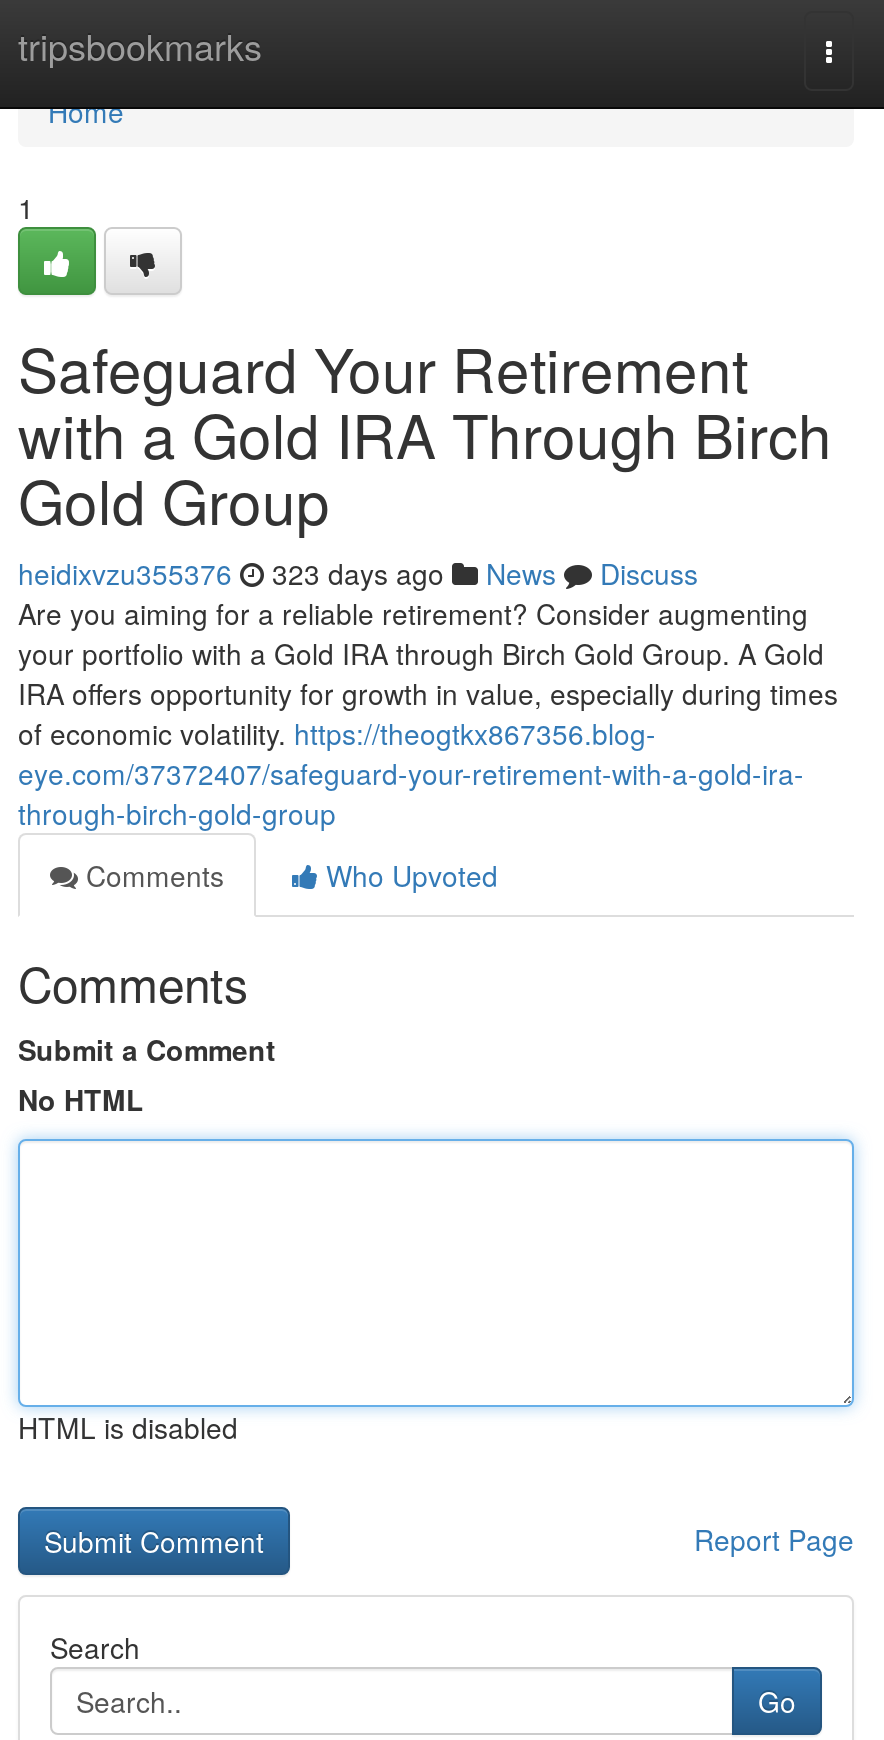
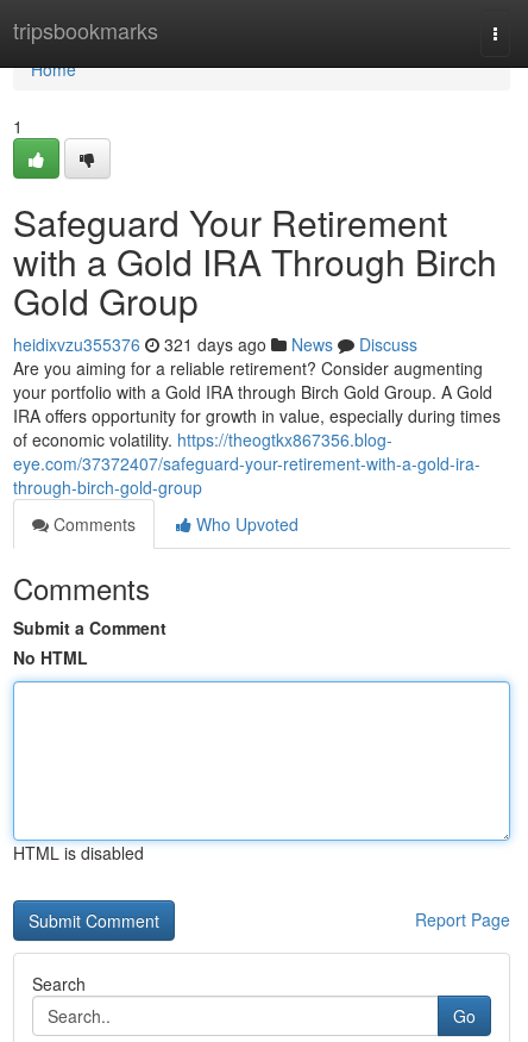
[18,553,698,593] heidixvzu355376 323 days ago News Discuss -> [13,332,417,356] heidixvzu355376 321 days ago News Discuss

